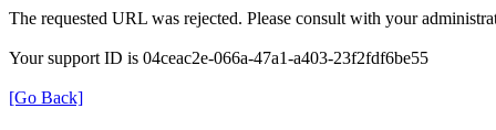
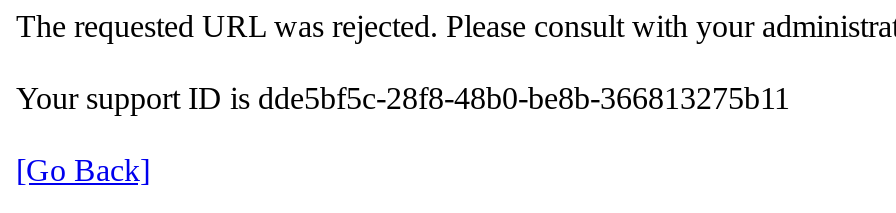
[9,48,428,67] Your support ID is 04ceac2e-066a-47a1-a403-23f2fdf6be55 -> [16,81,790,115] Your support ID is dde5bf5c-28f8-48b0-be8b-366813275b11

